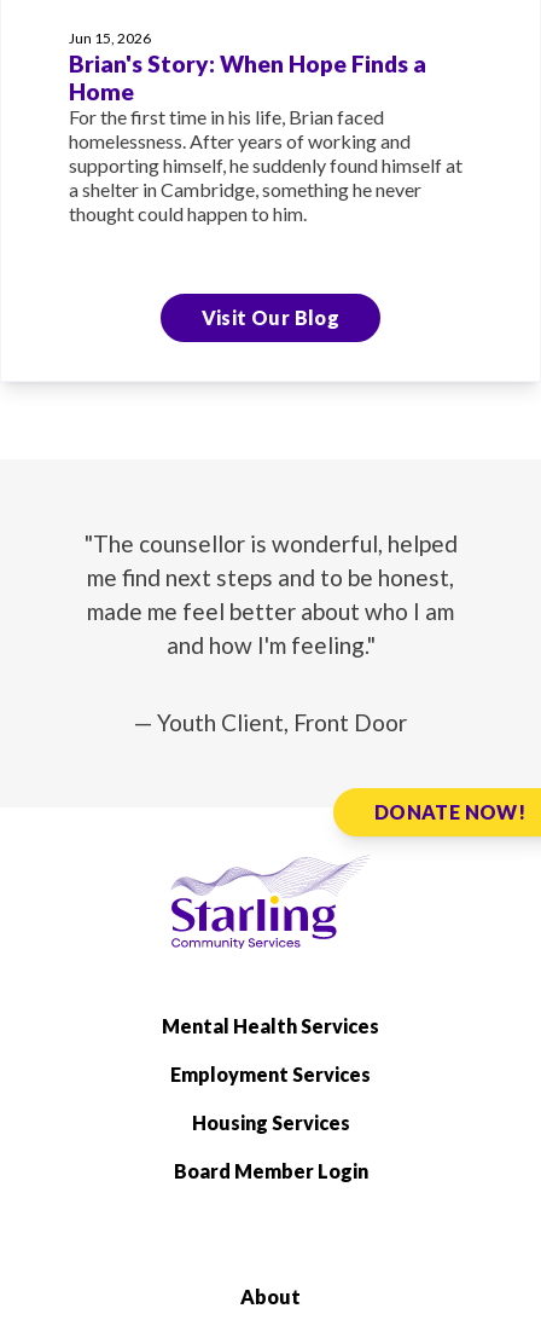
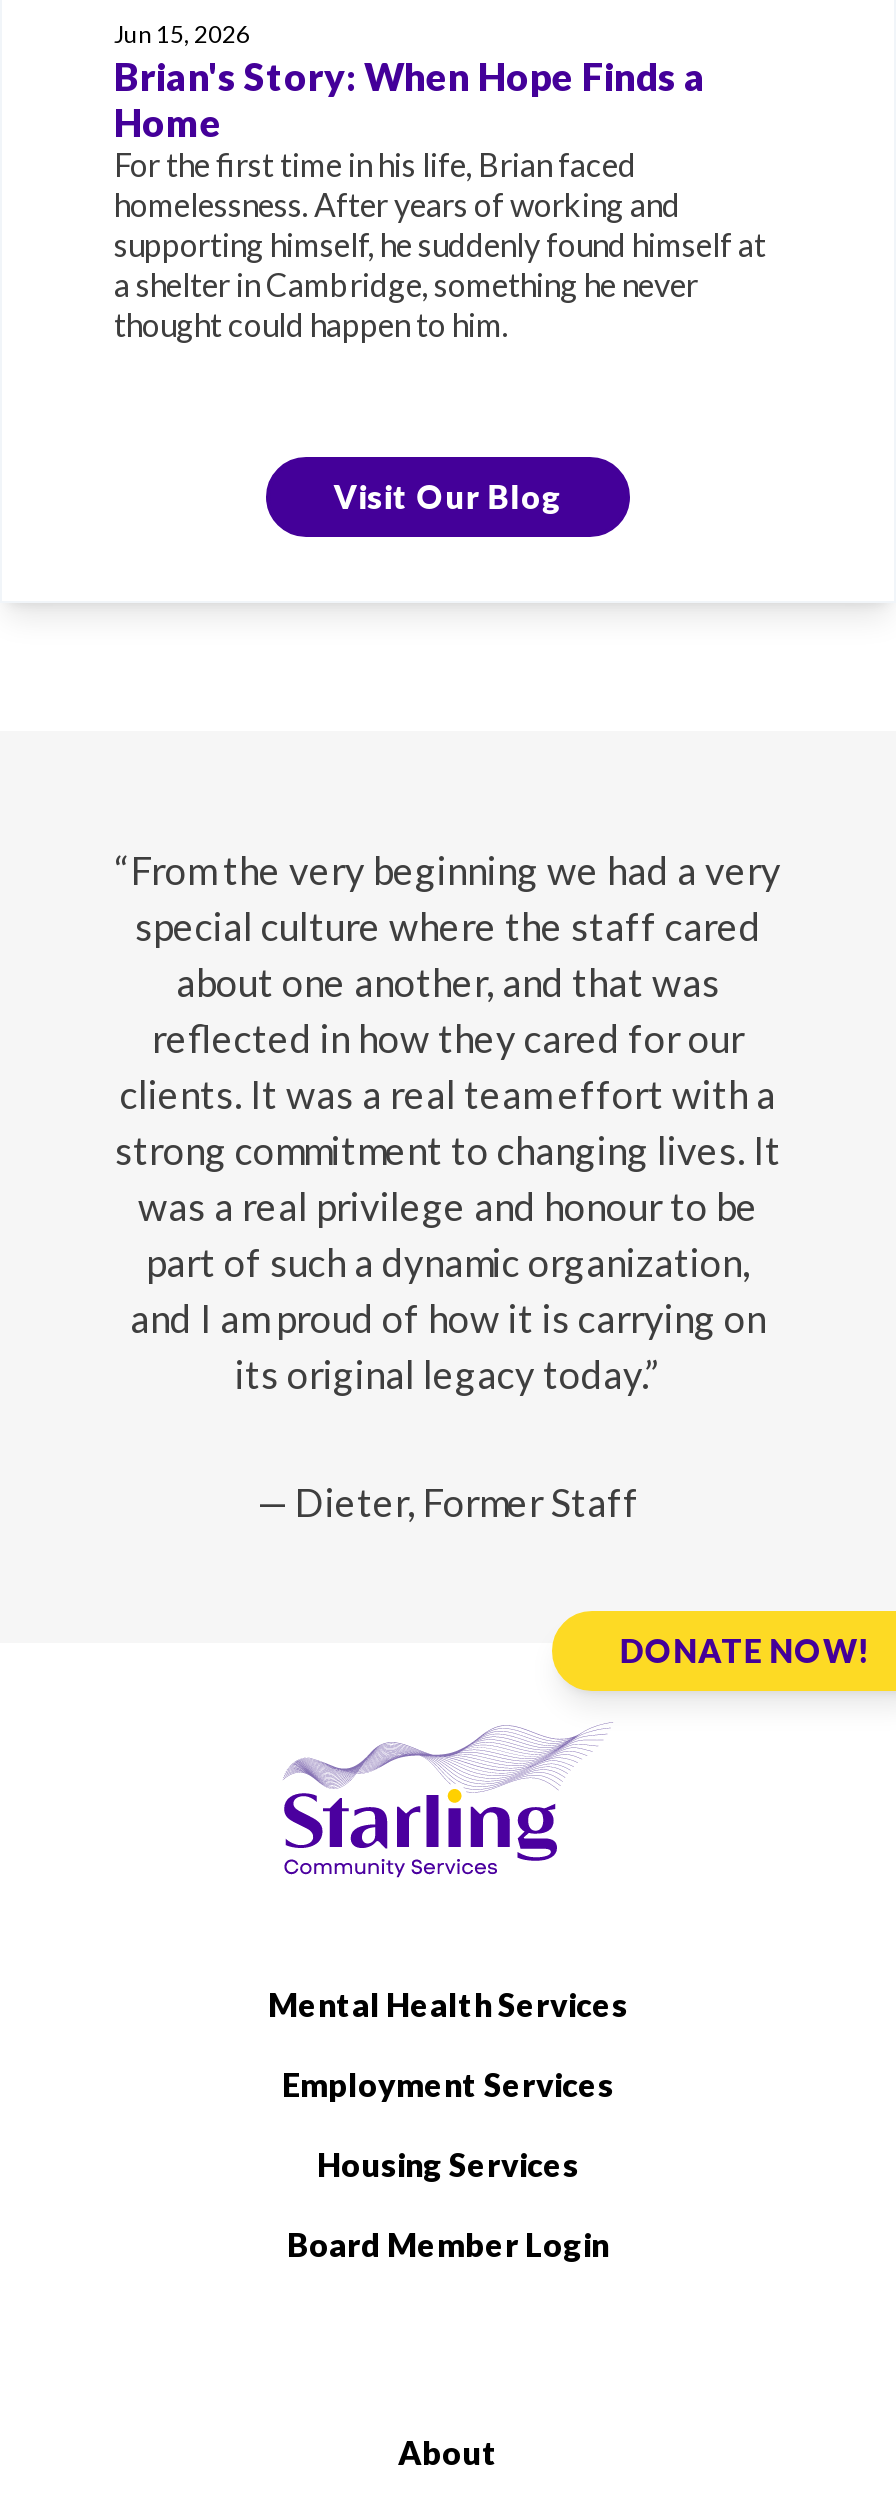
[84,530,457,659] "The counsellor is wonderful, helped | me find next steps and to be honest, | made me feel better about who I am | and how I'm feeling." -> [115,848,781,1398] “From the very beginning we had a very | special culture where the staff cared | about one another, and that was | reflected in how they cared for our | clients. It was a real team effort with a | strong commitment to changing lives. It | was a real privilege and honour to be | part of such a dynamic organization, | and I am proud of how it is carrying on | its original legacy today.”
[134,709,407,737] — Youth Client, Front Door -> [257,1480,639,1526] — Dieter, Former Staff

